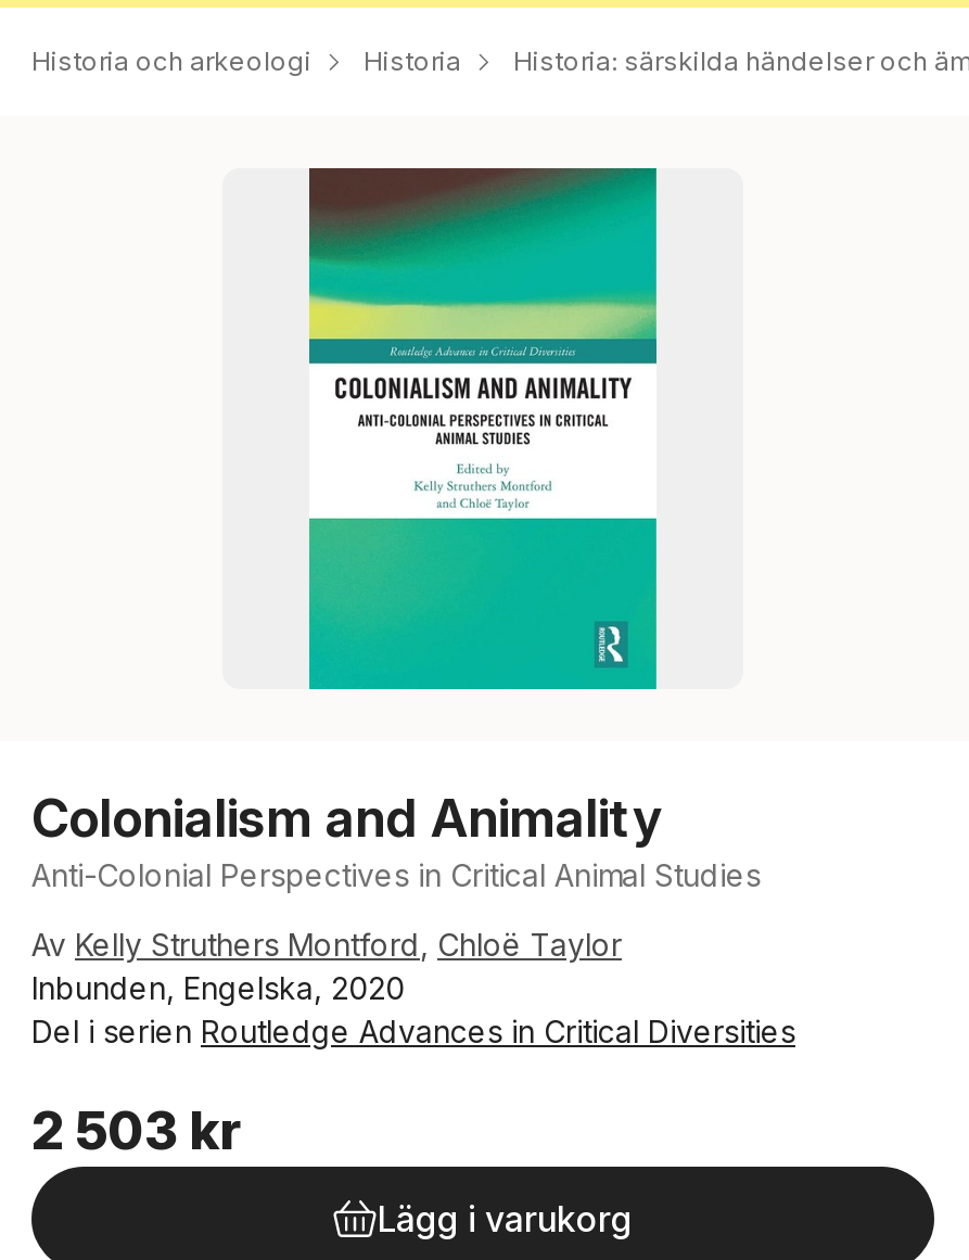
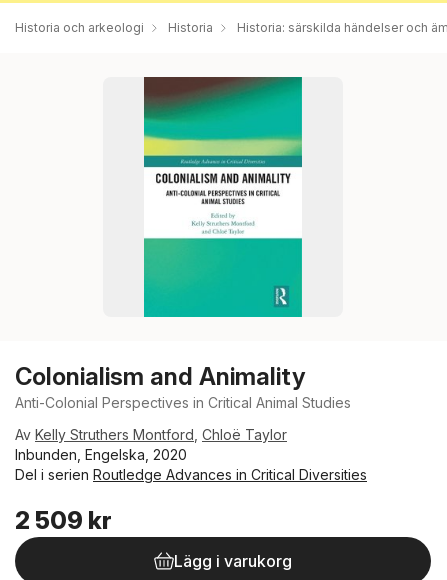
[31,1099,242,1162] 2 503 kr -> [15,506,112,535] 2 509 kr

